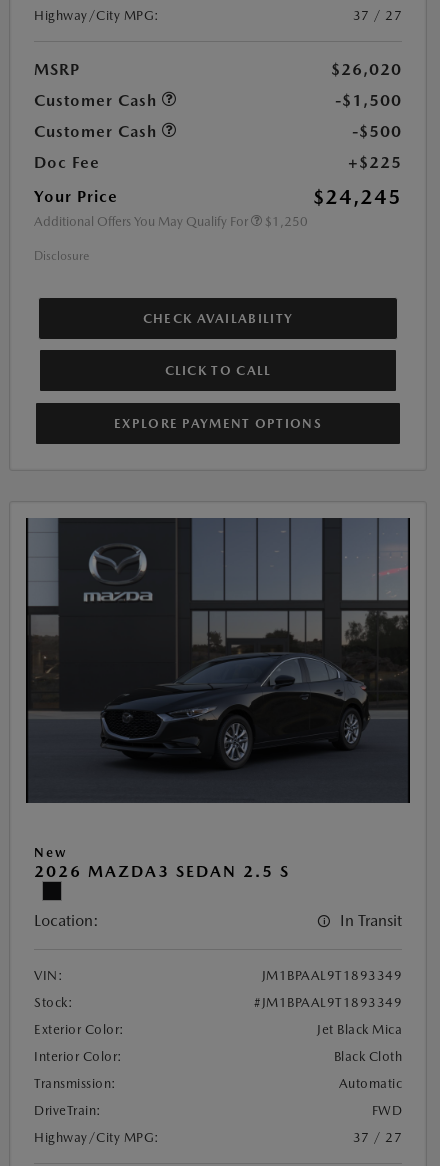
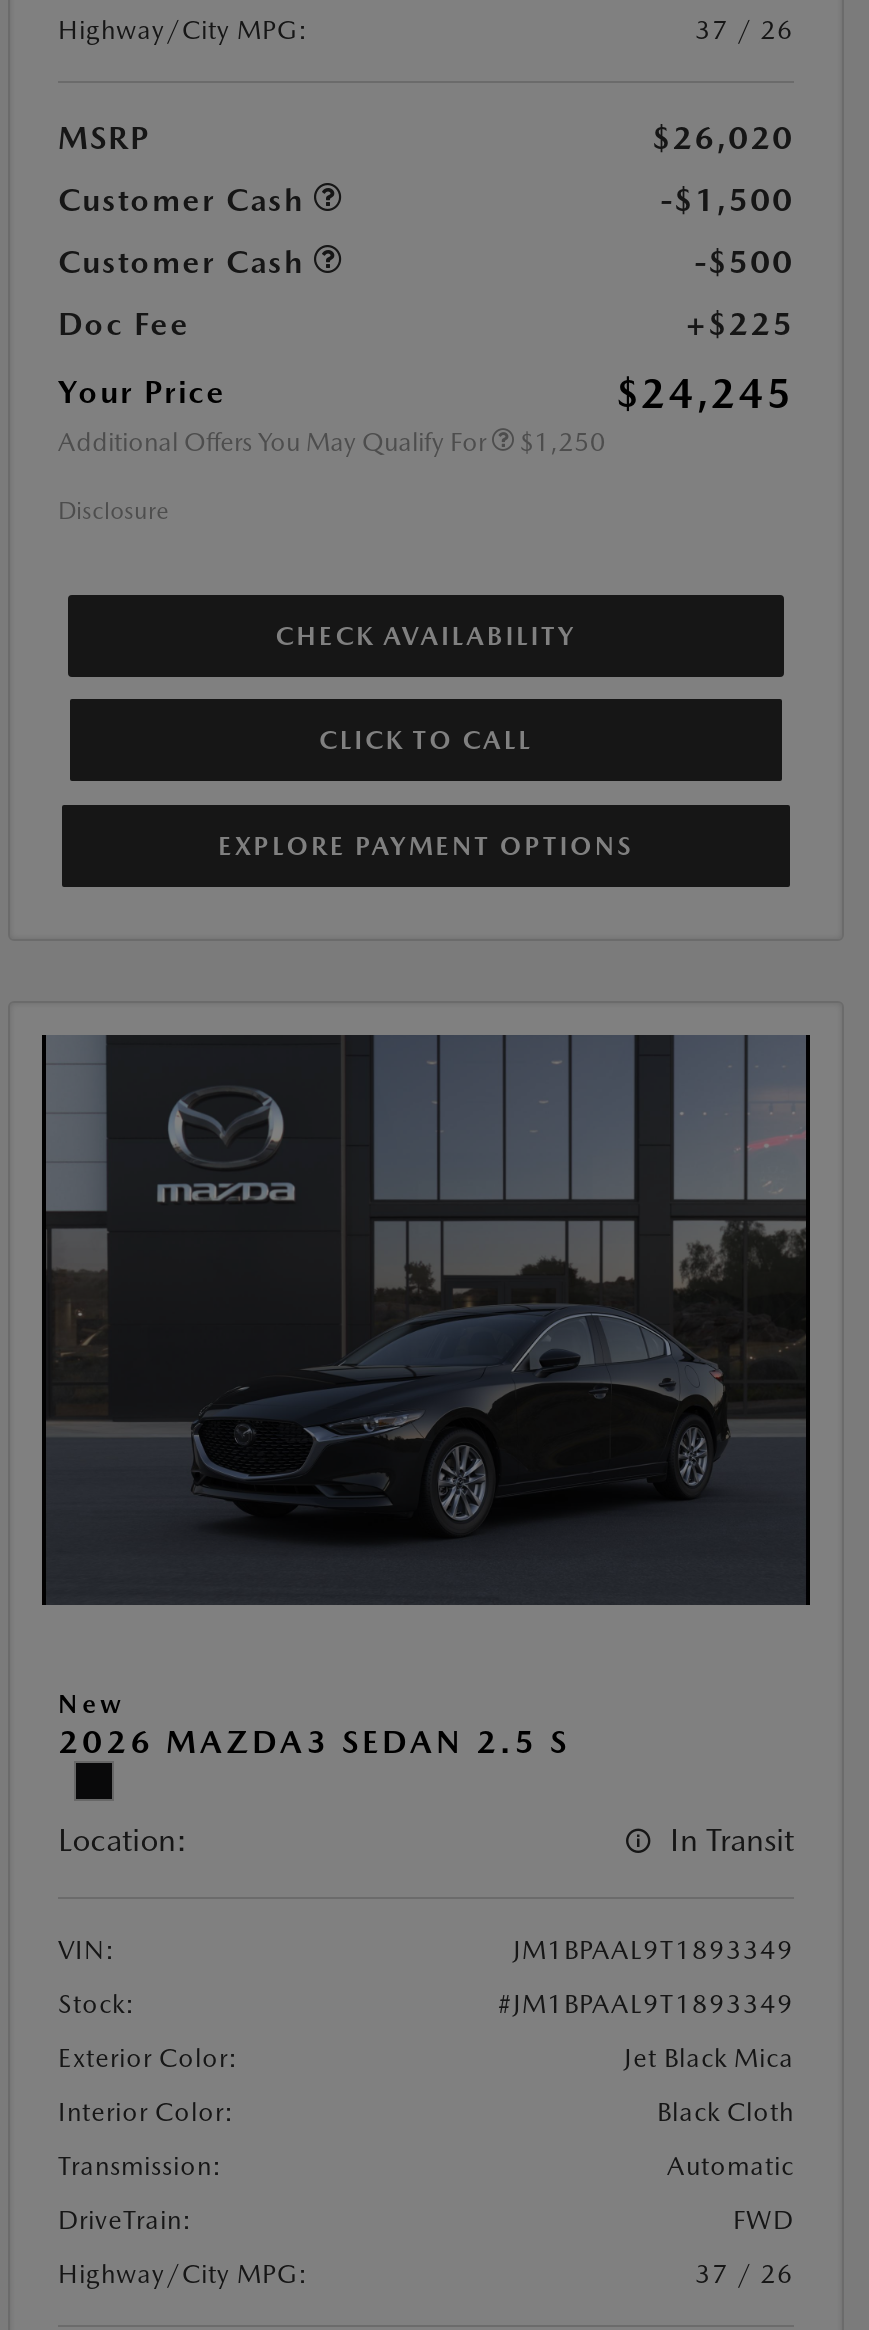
[352,8,402,23] 37 / 27 -> [695,15,794,45] 37 / 26
[352,1130,402,1145] 37 / 27 -> [695,2259,794,2289] 37 / 26

